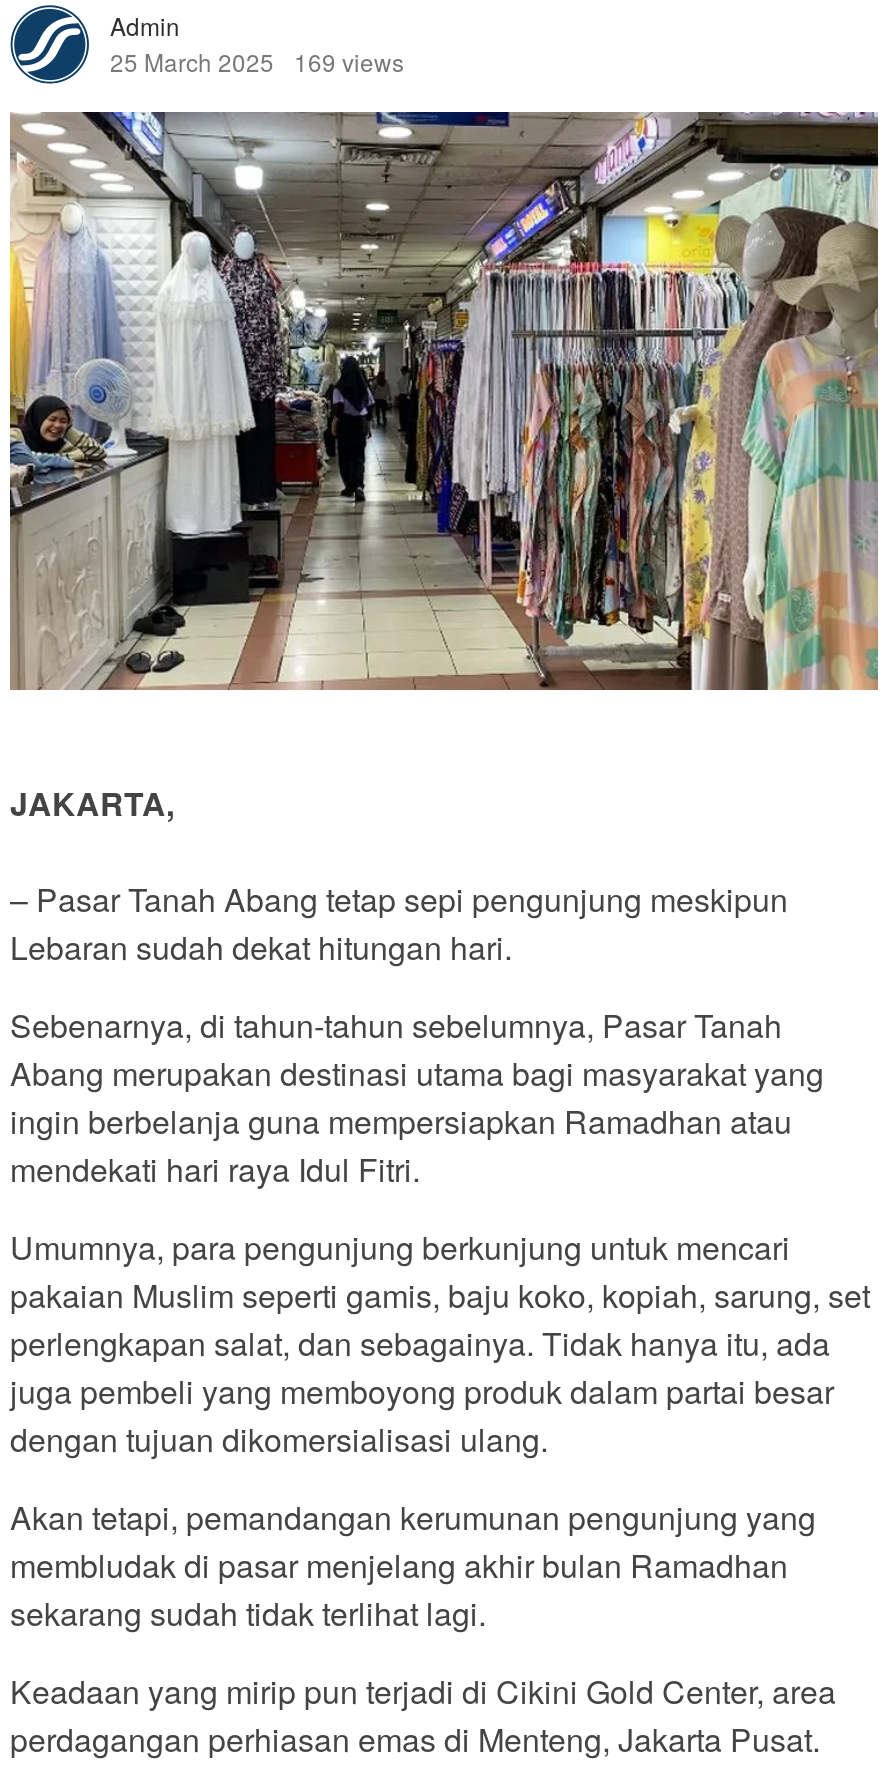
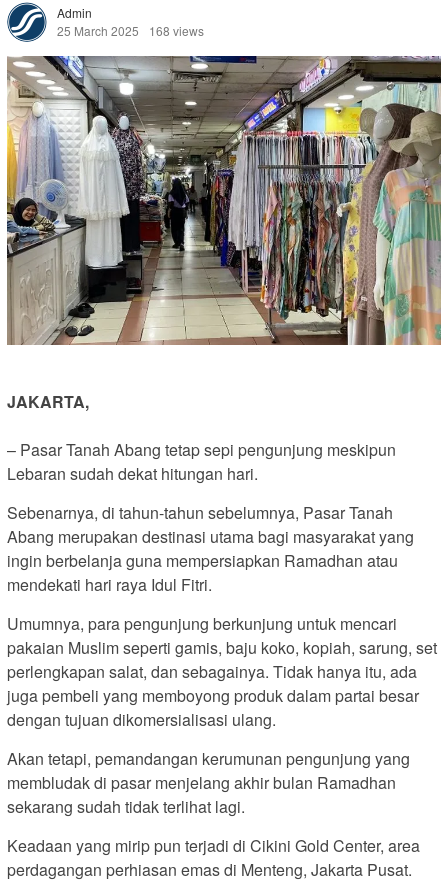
[110,44,404,78] 25 March 2025 169 views -> [57,22,204,39] 25 March 2025 168 views

